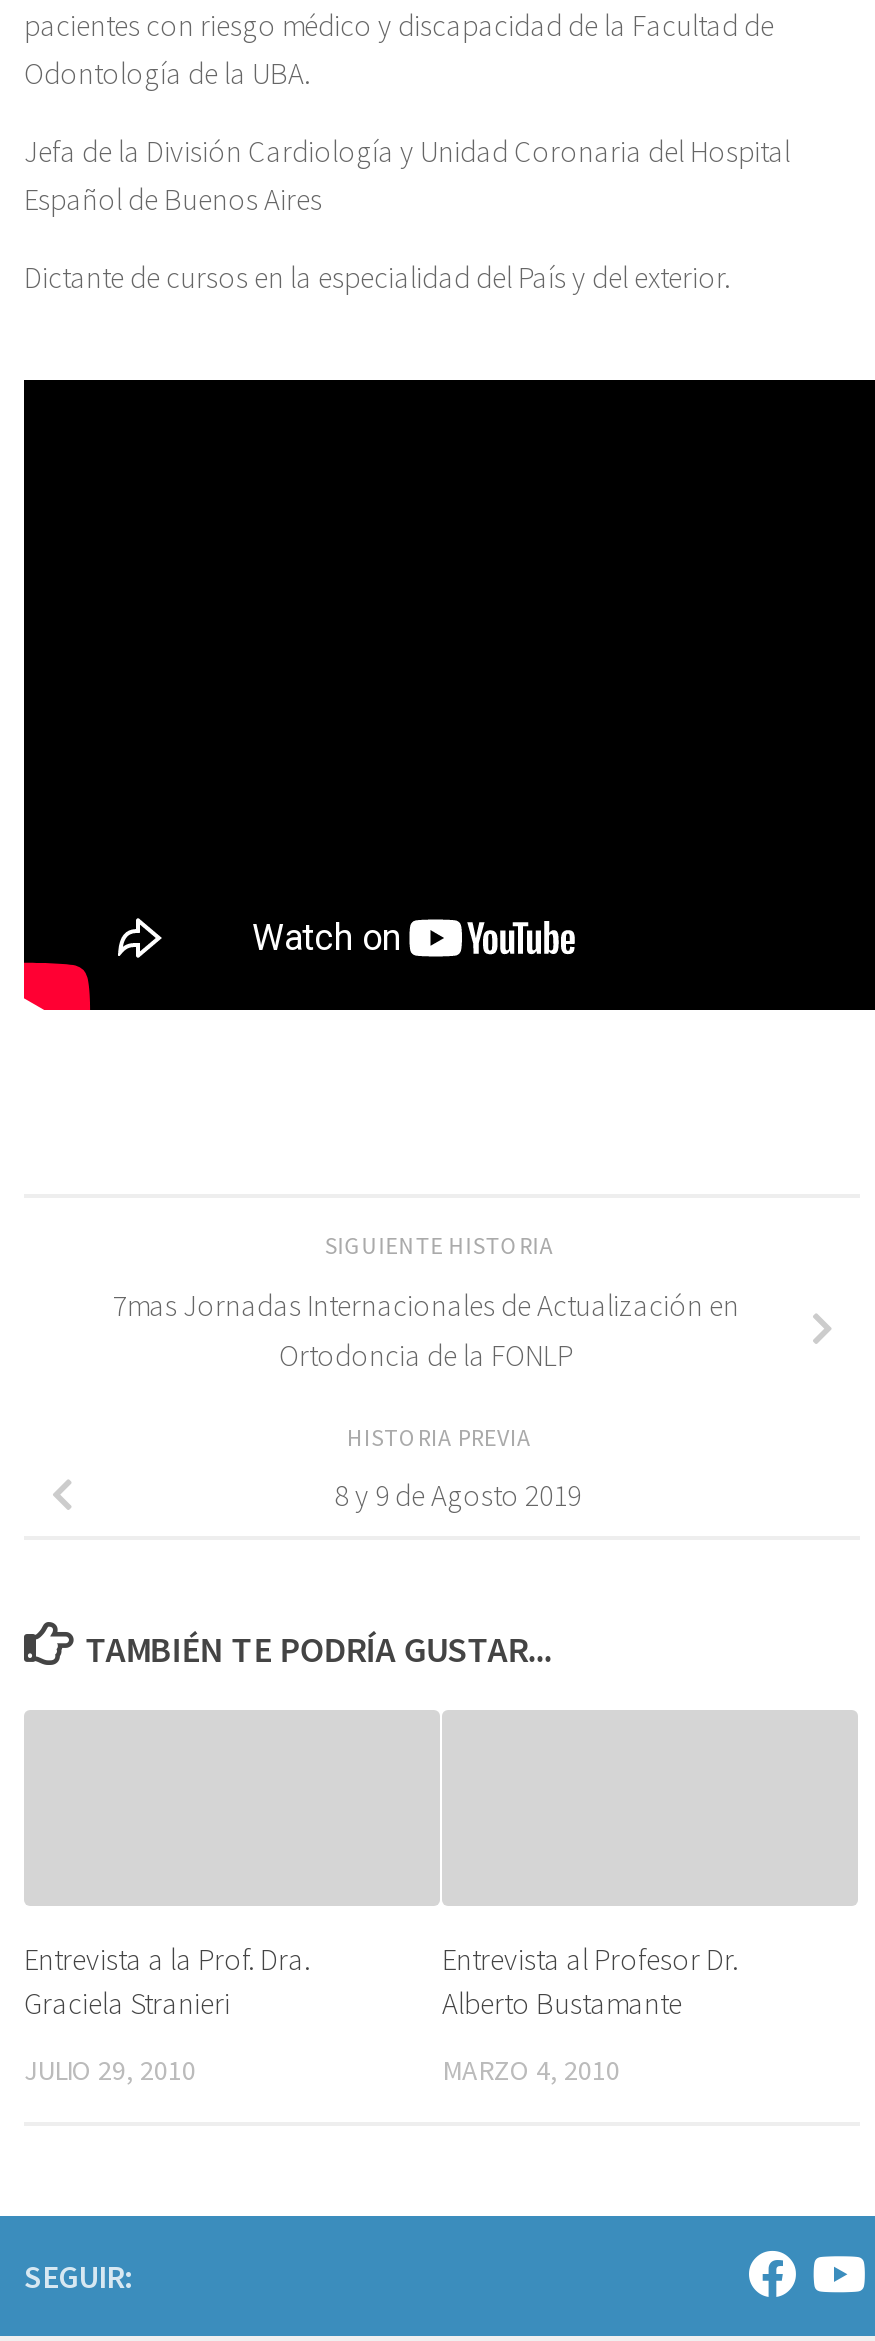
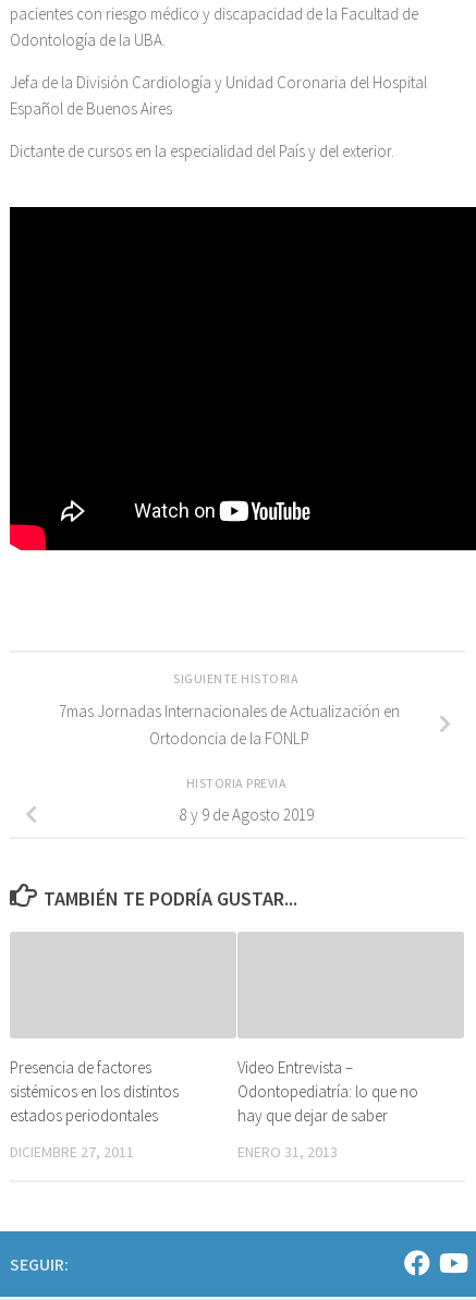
[24,1939,310,2021] Entrevista a la Prof. Dra. | Graciela Stranieri -> [10,1056,179,1125] Presencia de factores | sistémicos en los distintos | estados periodontales
[442,1939,738,2021] Entrevista al Profesor Dr. | Alberto Bustamante -> [237,1056,418,1125] Video Entrevista – | Odontopediatría: lo que no | hay que dejar de saber
[24,2051,196,2087] JULIO 29, 2010 -> [10,1141,134,1161] DICIEMBRE 27, 2011
[442,2051,620,2087] MARZO 4, 2010 -> [237,1141,338,1161] ENERO 31, 2013

